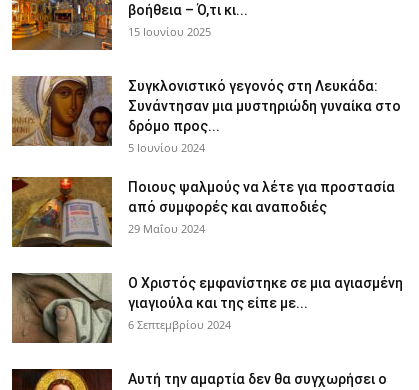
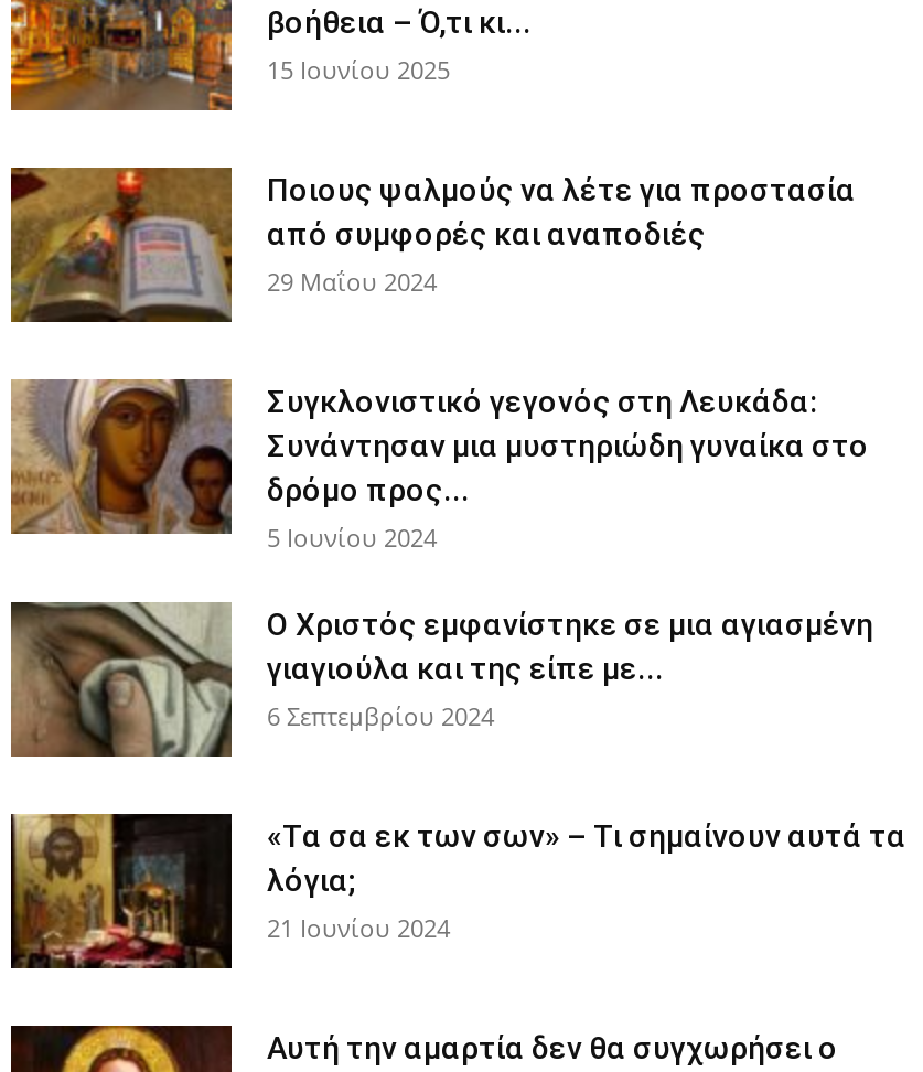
moved [12,176,395,248] -> [11,168,856,324]: [image] | Ποιους ψαλμούς να λέτε για προστασία | από συμφορές και αναποδιές | 29 Μαΐου 2024
none -> [11,814,906,971] [image] | «Τα σα εκ των σων» – Τι σημαίνουν αυτά τα | λόγια; | 21 Ιουνίου 2024

